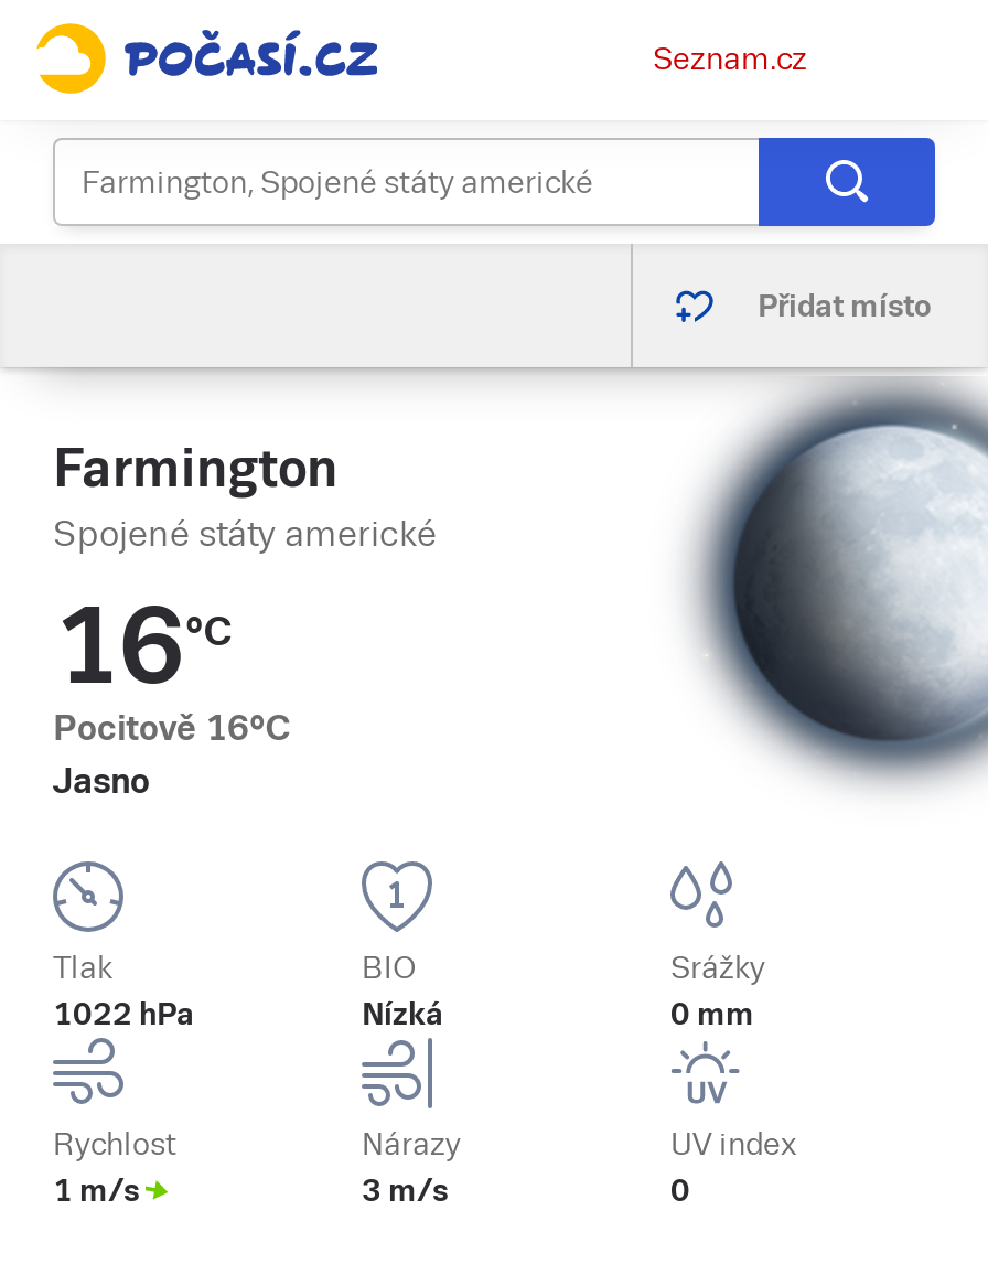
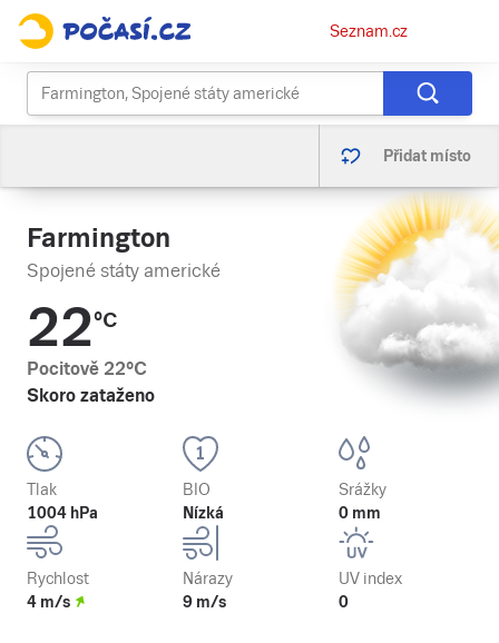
[673,378,981,767] [image] -> [337,192,496,387] [image]
[53,586,291,802] 16°C | Pocitově 16°C | Jasno -> [27,297,155,406] 22°C | Pocitově 22°C | Skoro zataženo
[53,996,194,1031] 1022 hPa -> [27,504,98,522] 1004 hPa
[53,1172,139,1208] 1 m/s -> [27,593,70,611] 4 m/s
[362,1172,448,1208] 3 m/s -> [183,593,226,611] 9 m/s

